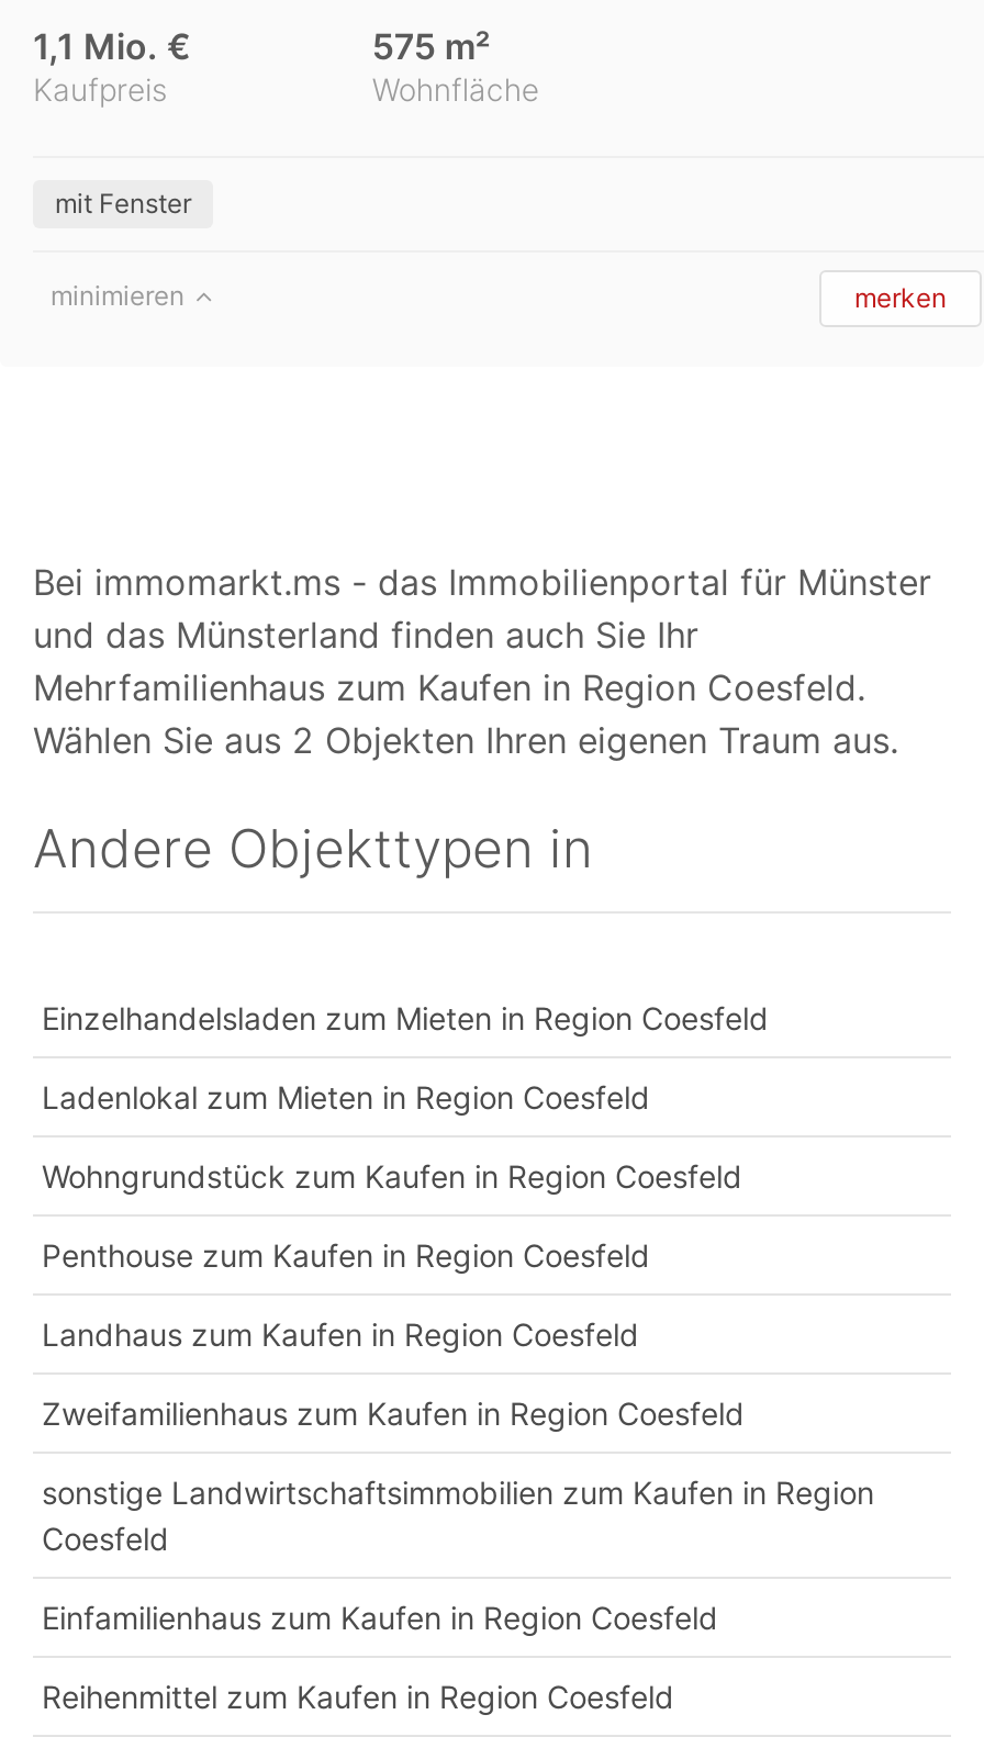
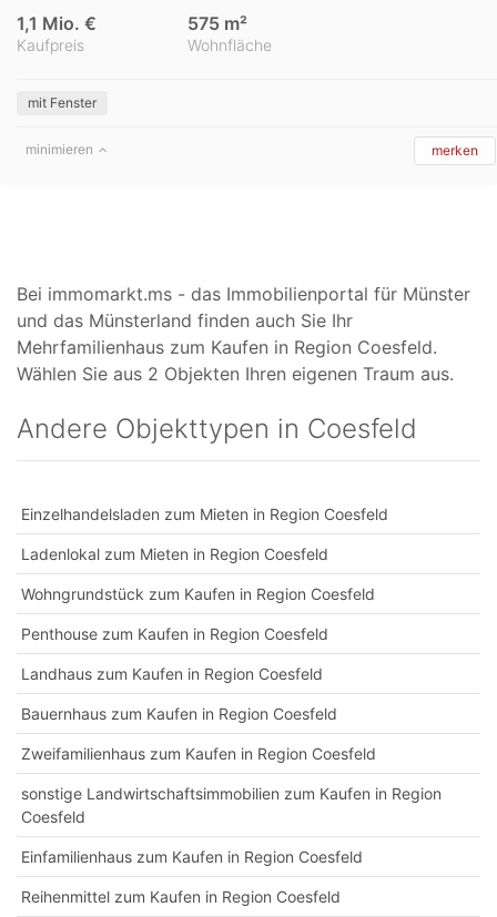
[33,817,593,881] Andere Objekttypen in -> [17,412,417,445] Andere Objekttypen in Coesfeld
none -> [21,704,337,723] Bauernhaus zum Kaufen in Region Coesfeld

